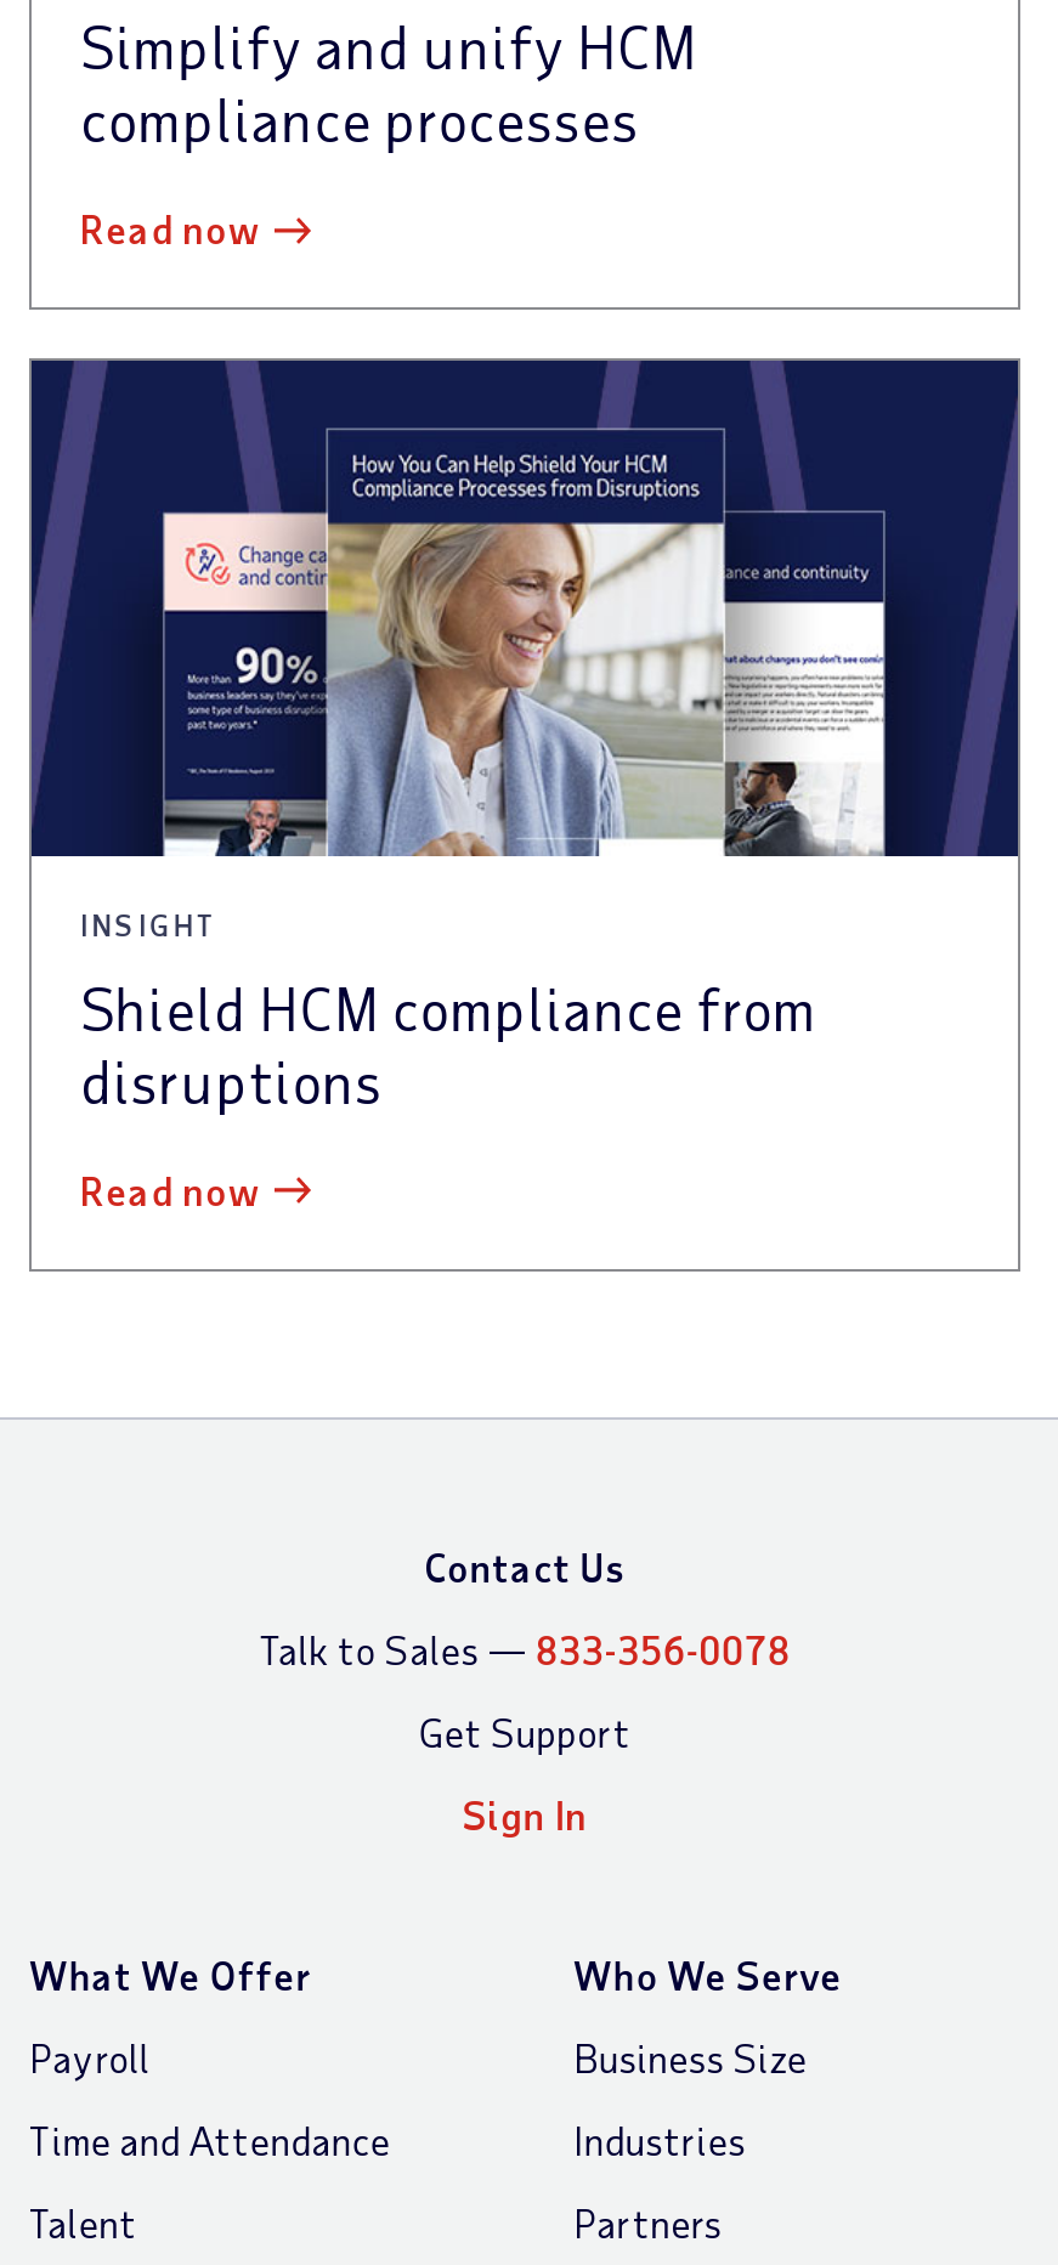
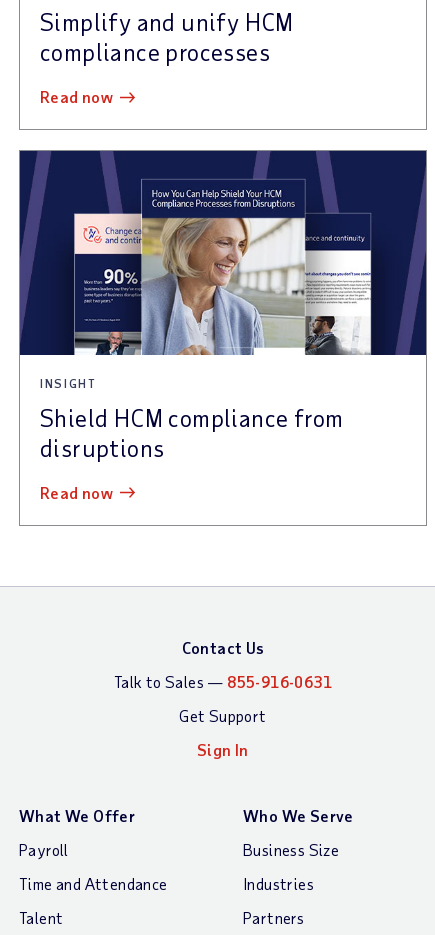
[260,1625,790,1672] Talk to Sales — 833-356-0078 -> [114,672,332,691] Talk to Sales — 855-916-0631

